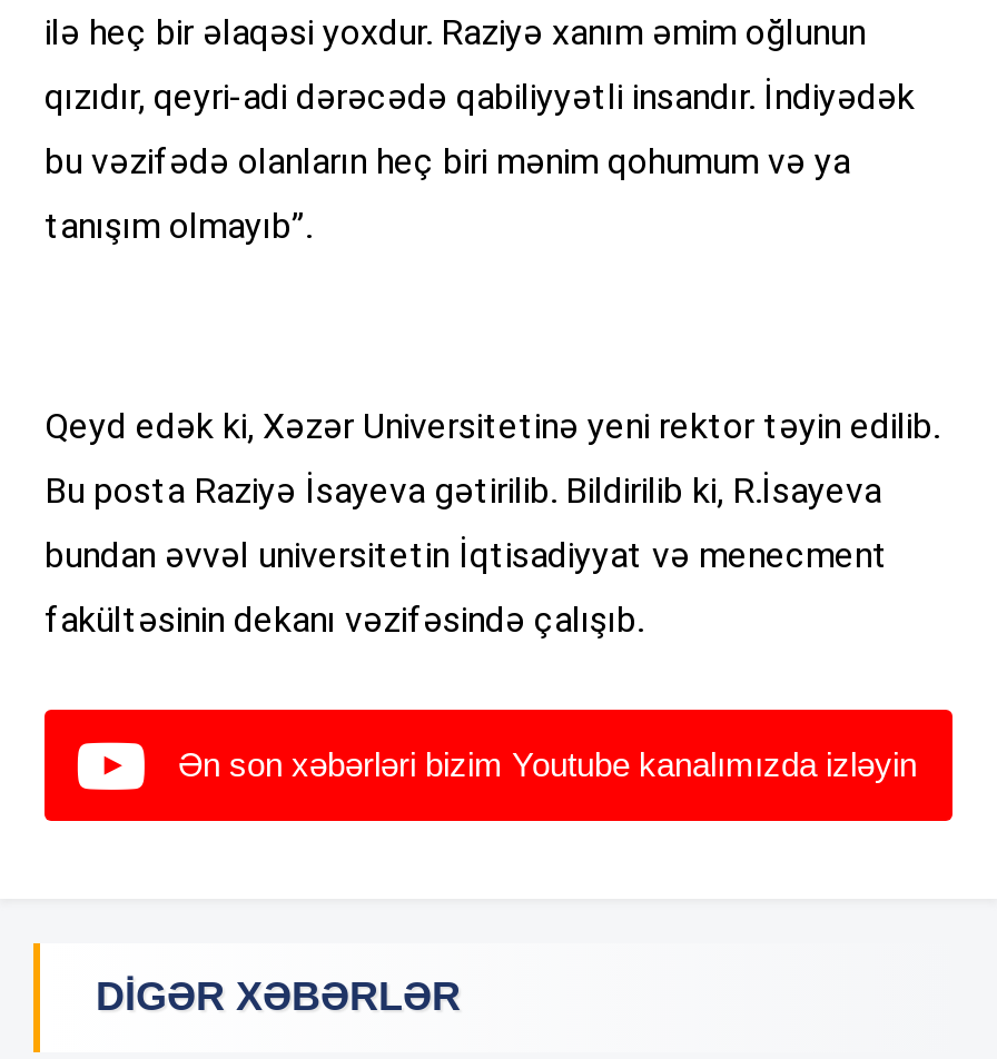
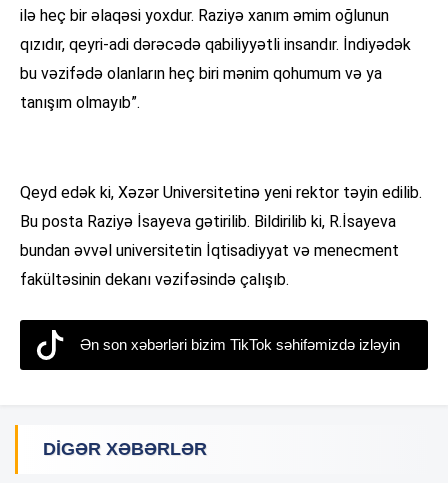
[178,746,917,784] Ən son xəbərləri bizim Youtube kanalımızda izləyin -> [80,336,400,353] Ən son xəbərləri bizim TikTok səhifəmizdə izləyin

